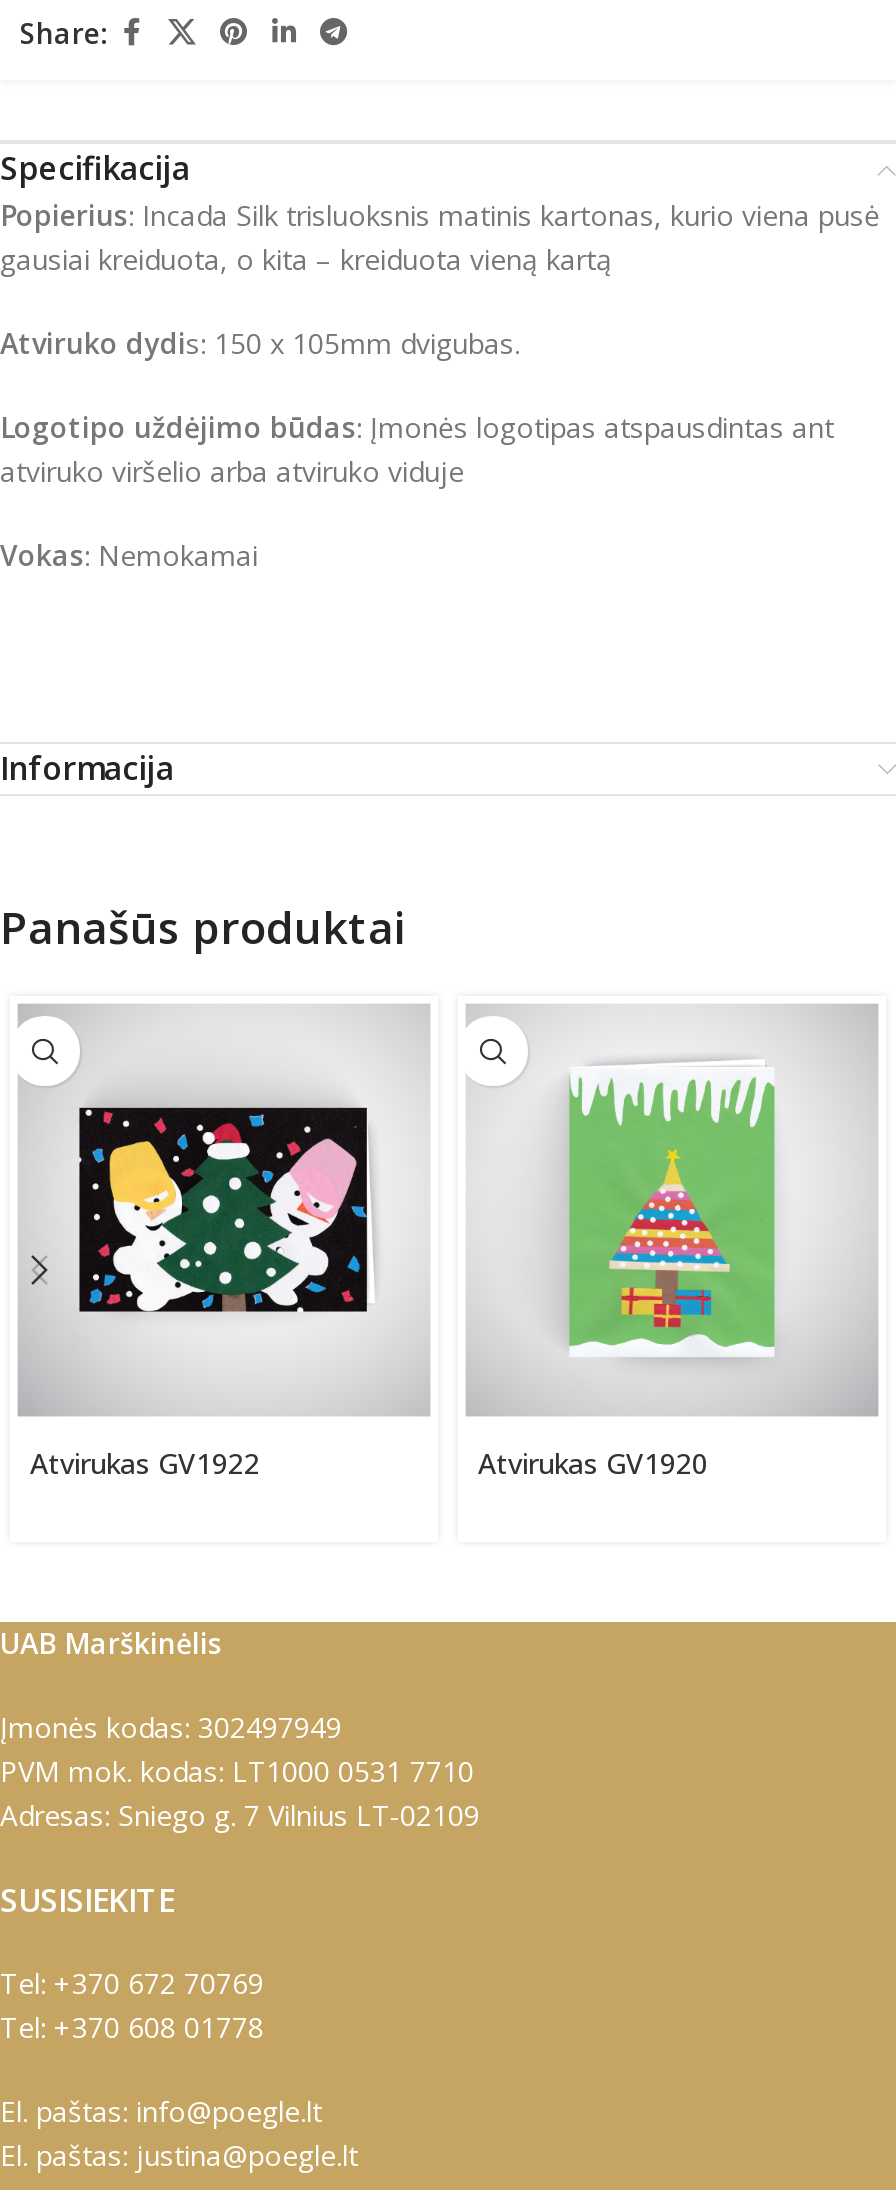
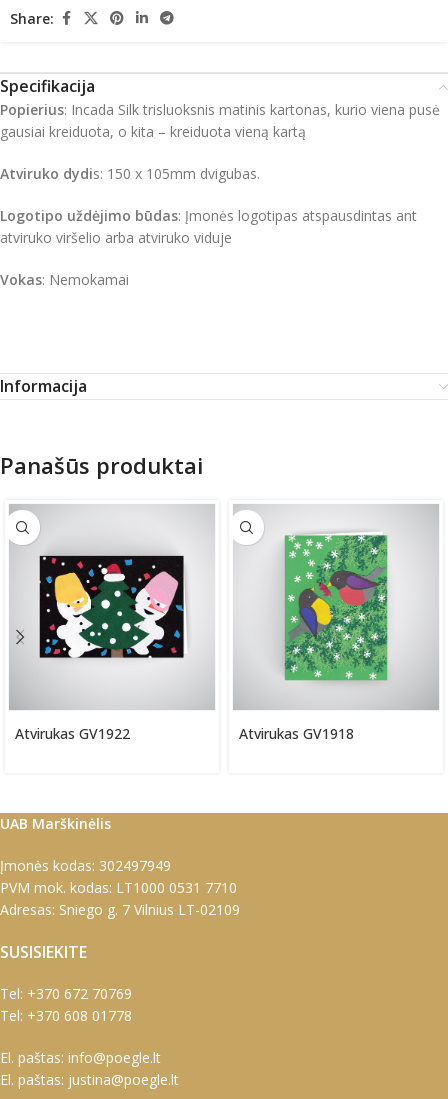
[570,1066,776,1358] [image] -> [284,534,388,681] [image]
[478,1445,708,1483] Atvirukas GV1920 -> [239,724,354,743] Atvirukas GV1918

